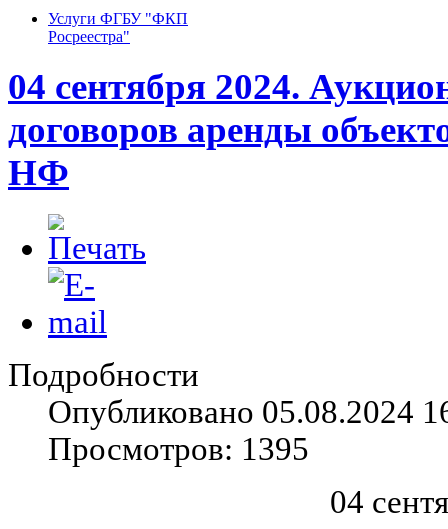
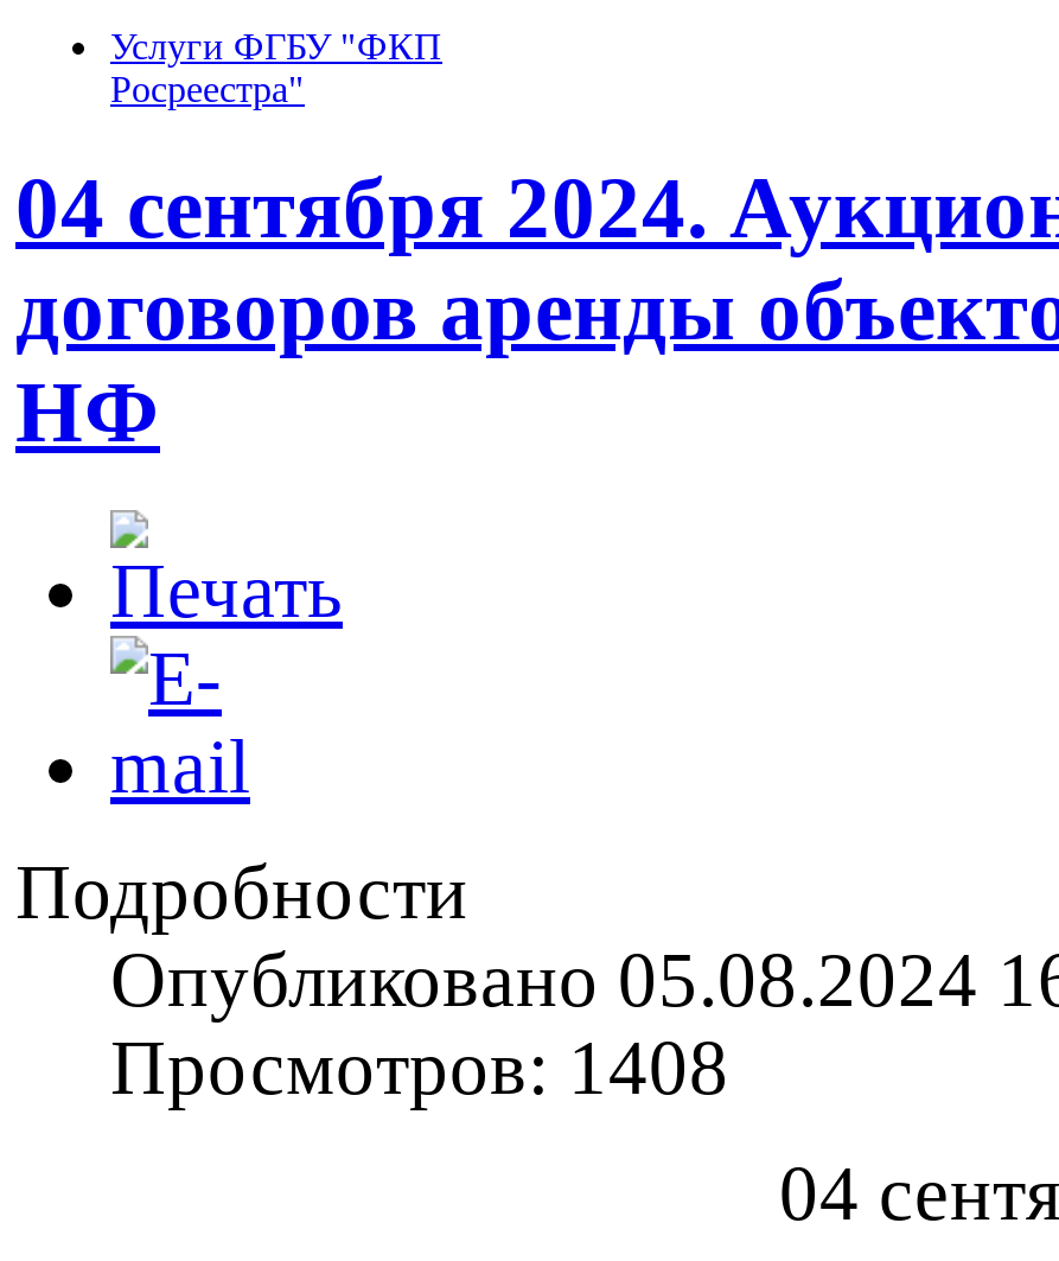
[48,431,309,467] Просмотров: 1395 -> [110,1026,729,1111] Просмотров: 1408

